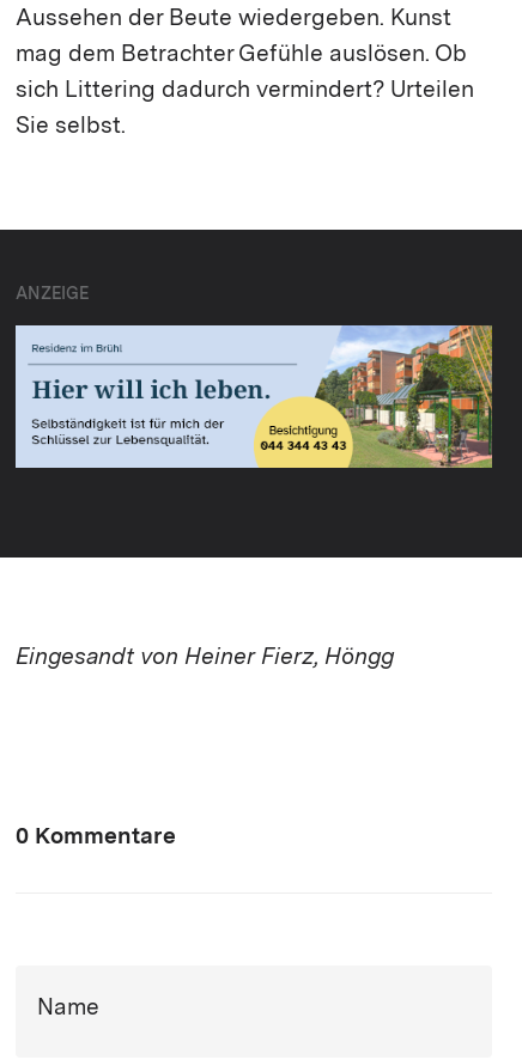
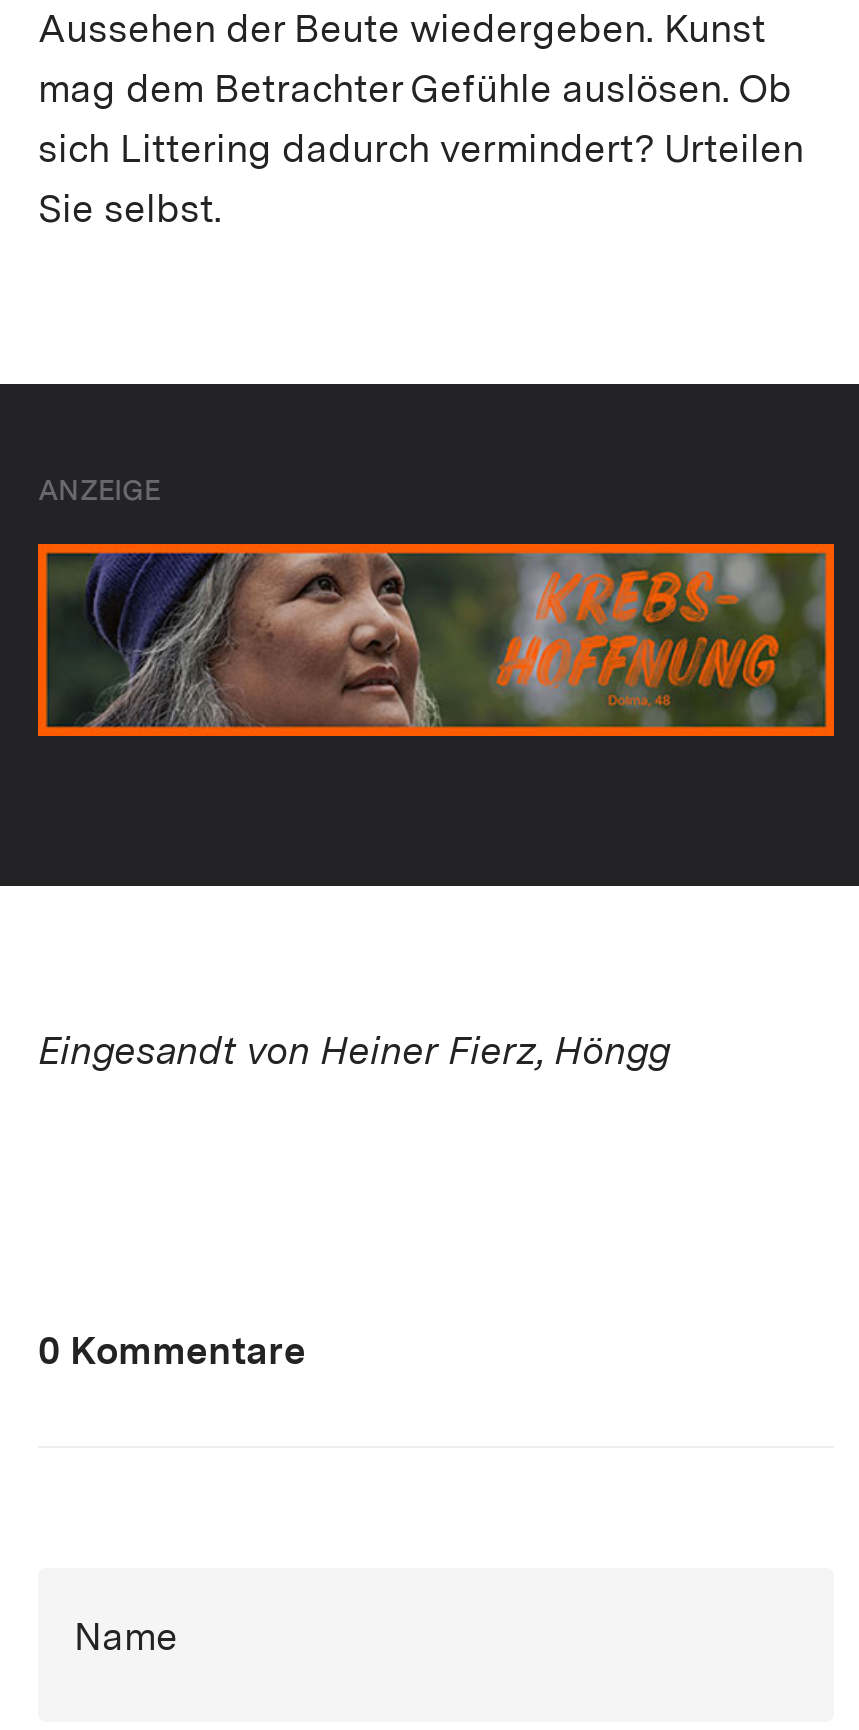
[14,324,493,469] [image] -> [36,542,836,738] [image]

